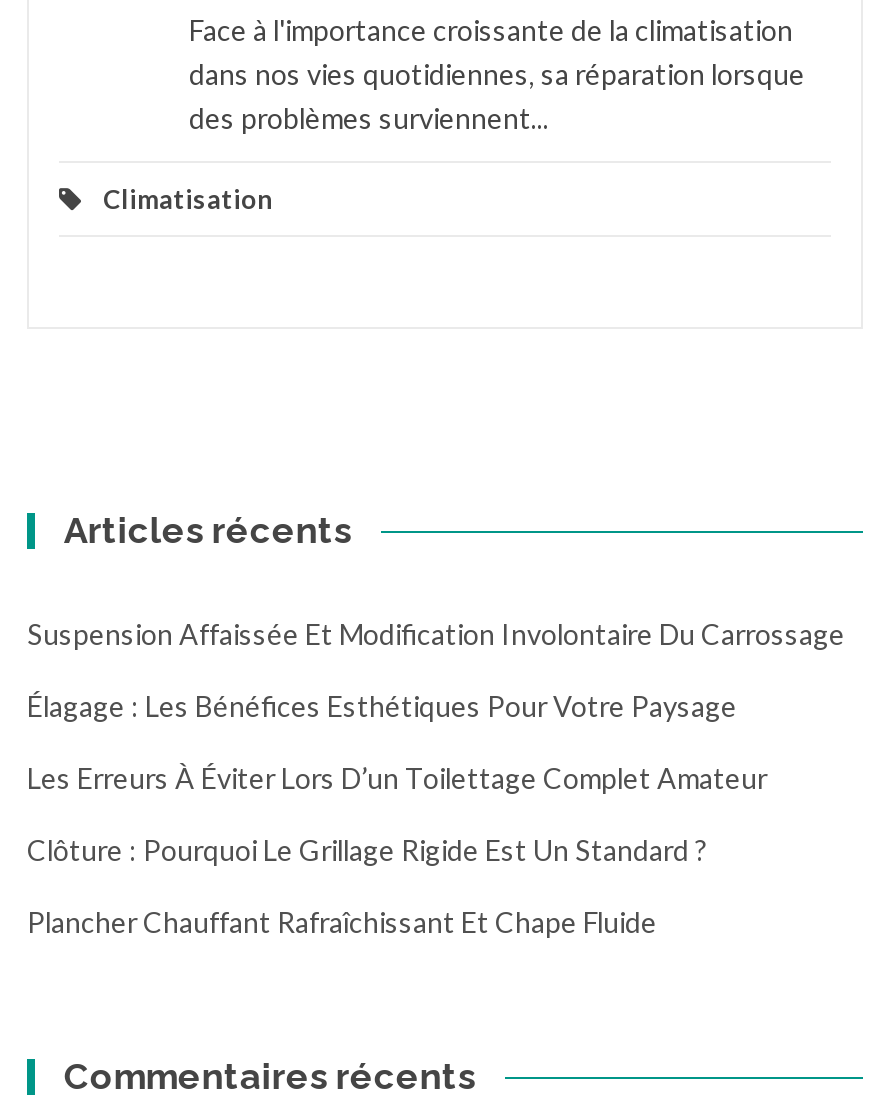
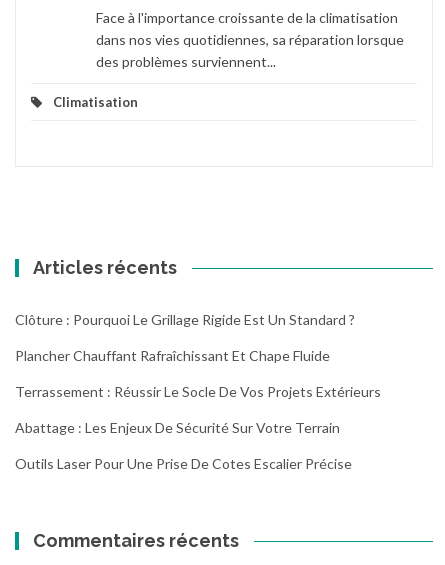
[27,617,845,795] Suspension Affaissée Et Modification Involontaire Du Carrossage | Élagage : Les Bénéfices Esthétiques Pour Votre Paysage | Les Erreurs À Éviter Lors D’un Toilettage Complet Amateur -> none
moved [27,833,707,939] -> [15,311,355,364]: Clôture : Pourquoi Le Grillage Rigide Est Un Standard ? | Plancher Chauffant Rafraîchissant Et Chape Fluide
none -> [15,383,381,472] Terrassement : Réussir Le Socle De Vos Projets Extérieurs | Abattage : Les Enjeux De Sécurité Sur Votre Terrain | Outils Laser Pour Une Prise De Cotes Escalier Précise

